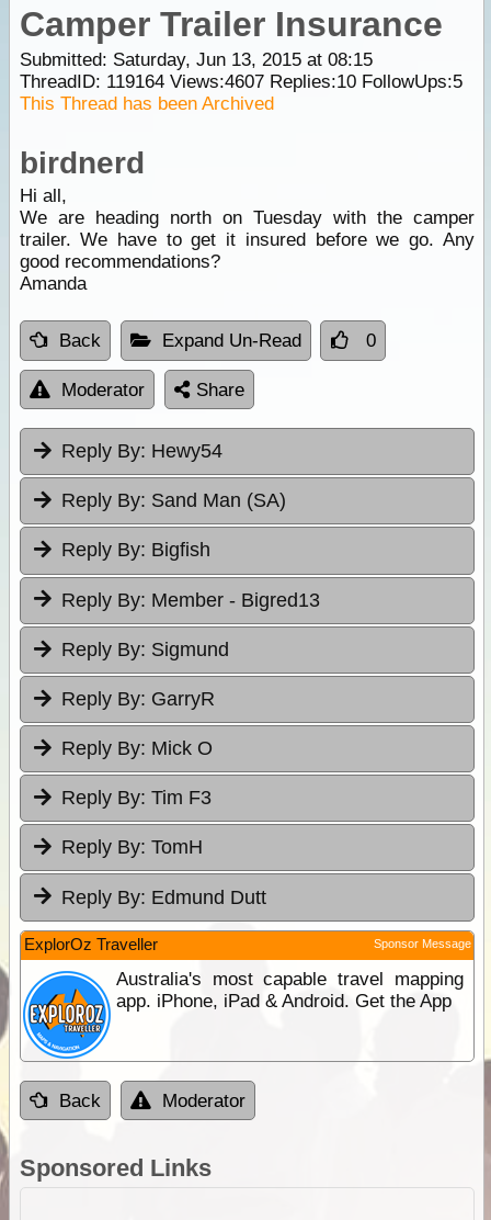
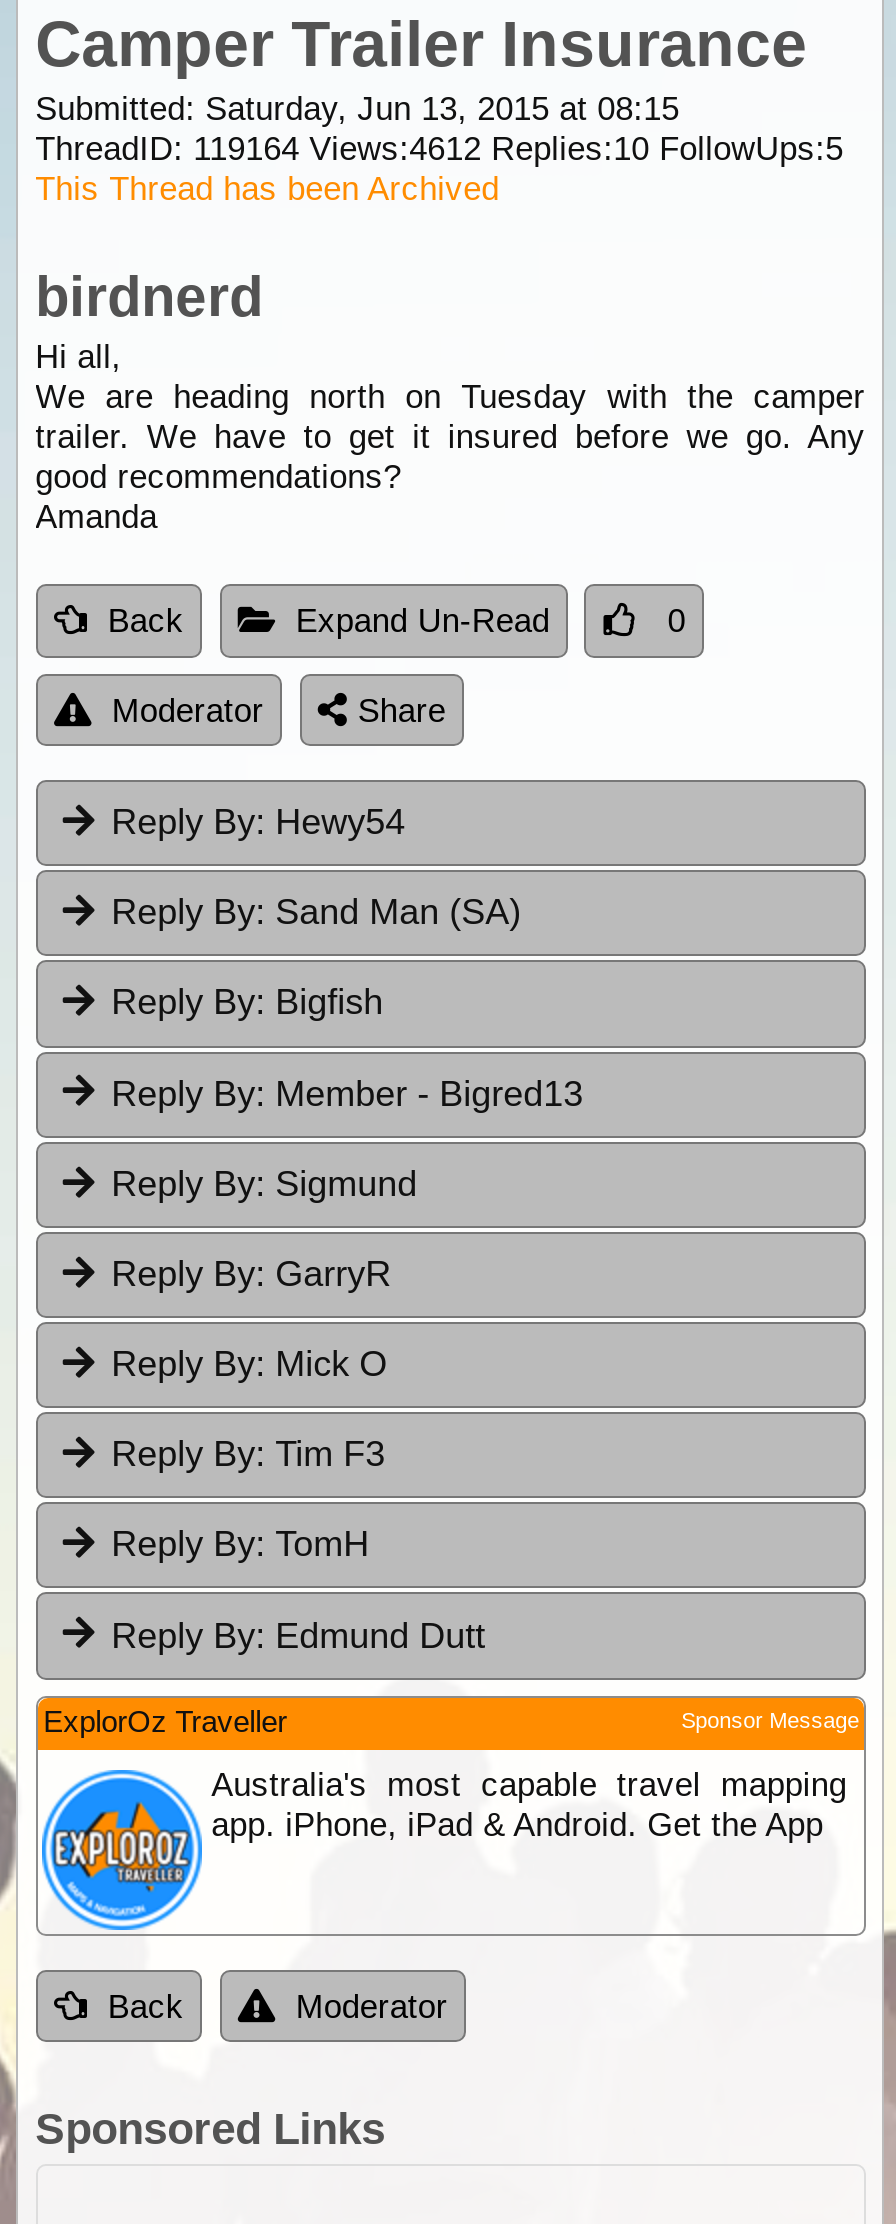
[19,71,462,92] ThreadID: 119164 Views:4607 Replies:10 FollowUps:5 -> [35,130,843,168] ThreadID: 119164 Views:4612 Replies:10 FollowUps:5

